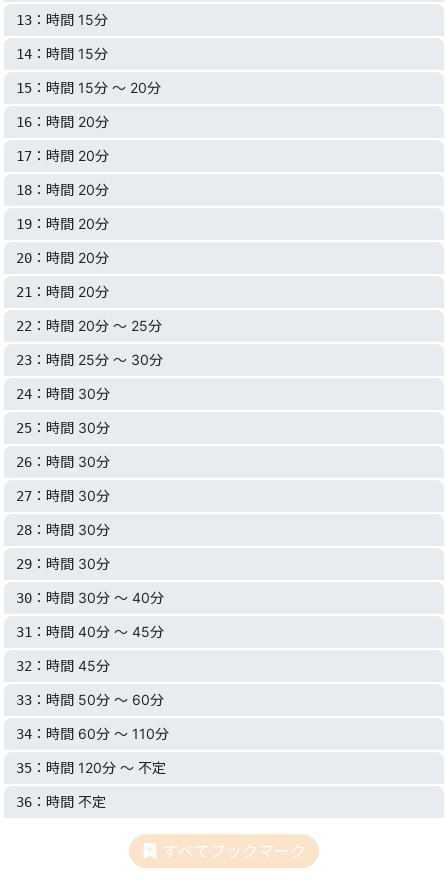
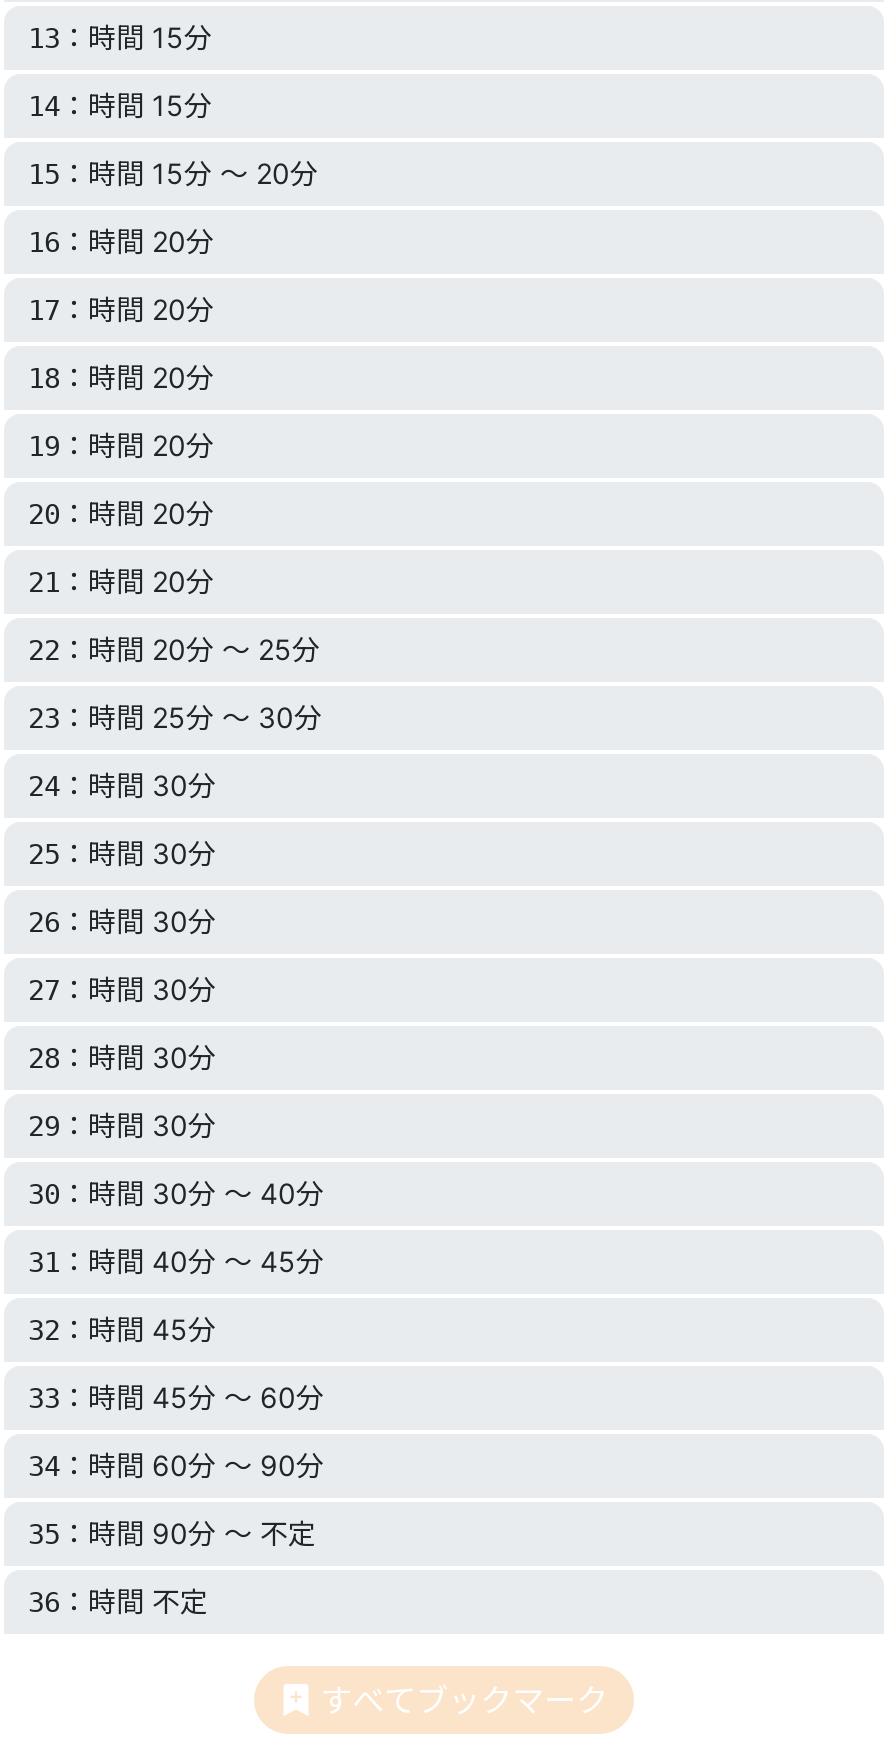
[16,691,164,708] 33：時間 50分 〜 60分 -> [28,1380,324,1414] 33：時間 45分 〜 60分
[16,725,169,742] 34：時間 60分 〜 110分 -> [28,1448,324,1482] 34：時間 60分 〜 90分
[16,759,166,776] 35：時間 120分 〜 不定 -> [28,1516,316,1550] 35：時間 90分 〜 不定

